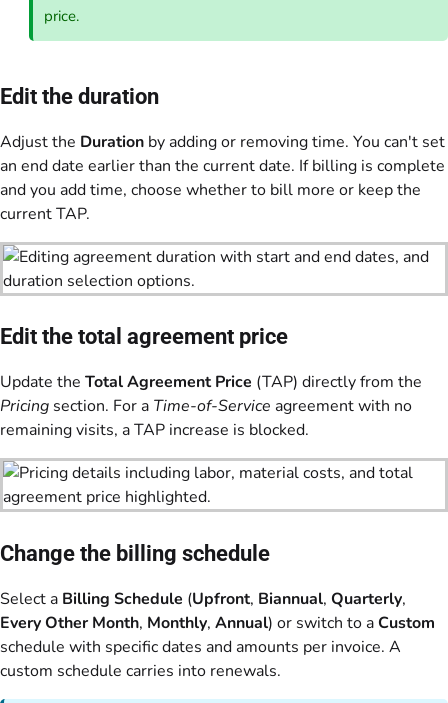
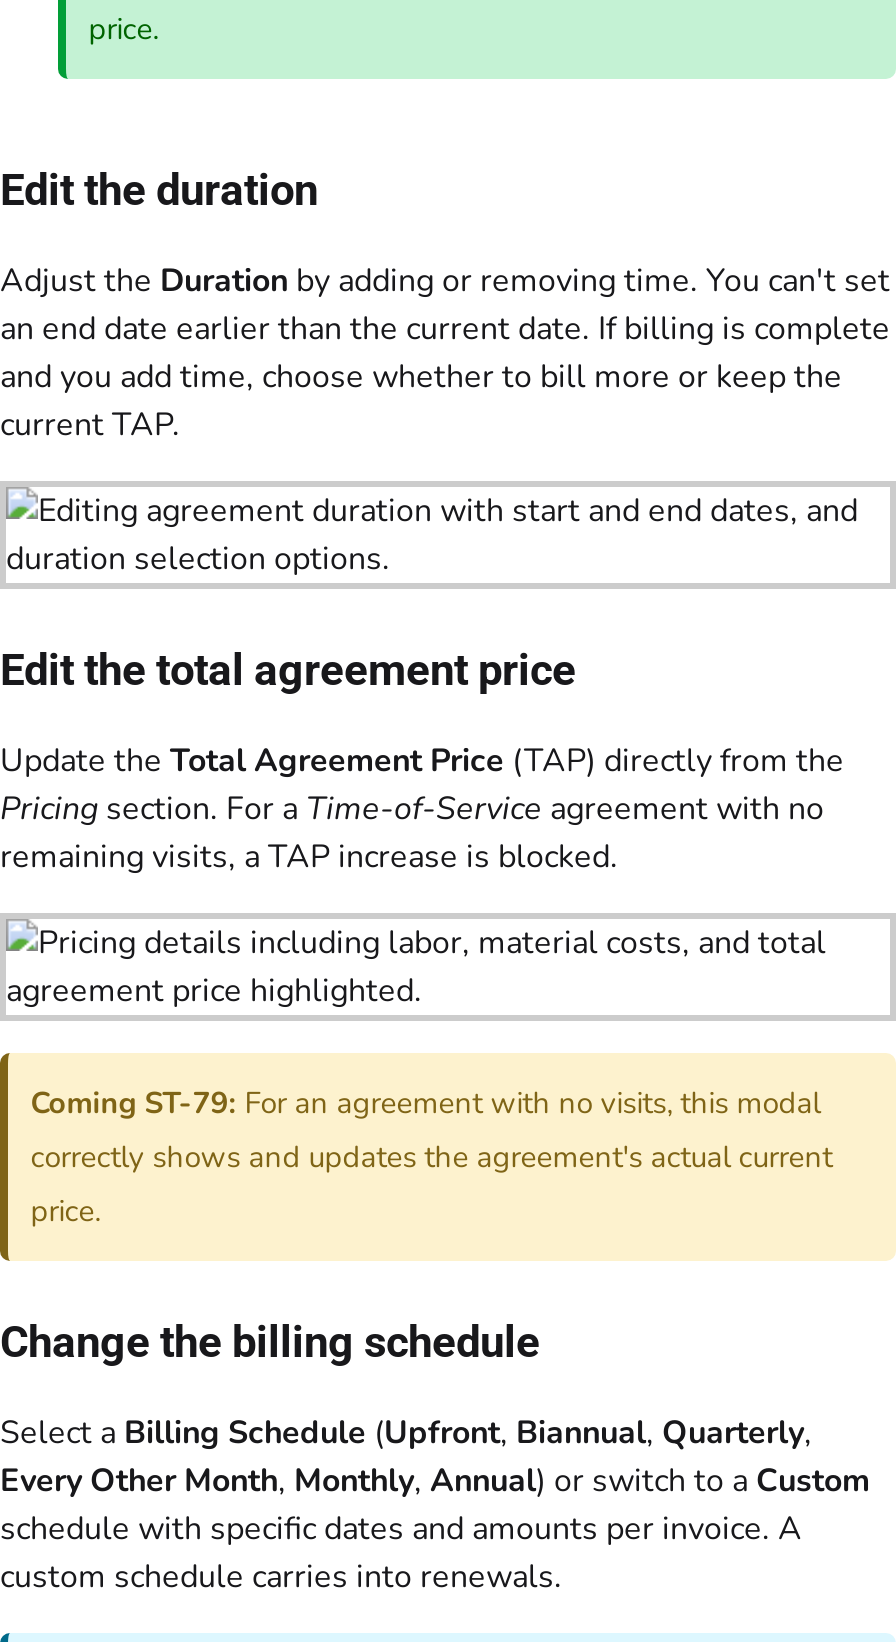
none -> [6,1051,890,1261] [image] | Coming ST-79: For an agreement with no visits, this modal | correctly shows and updates the agreement's actual current | price.

